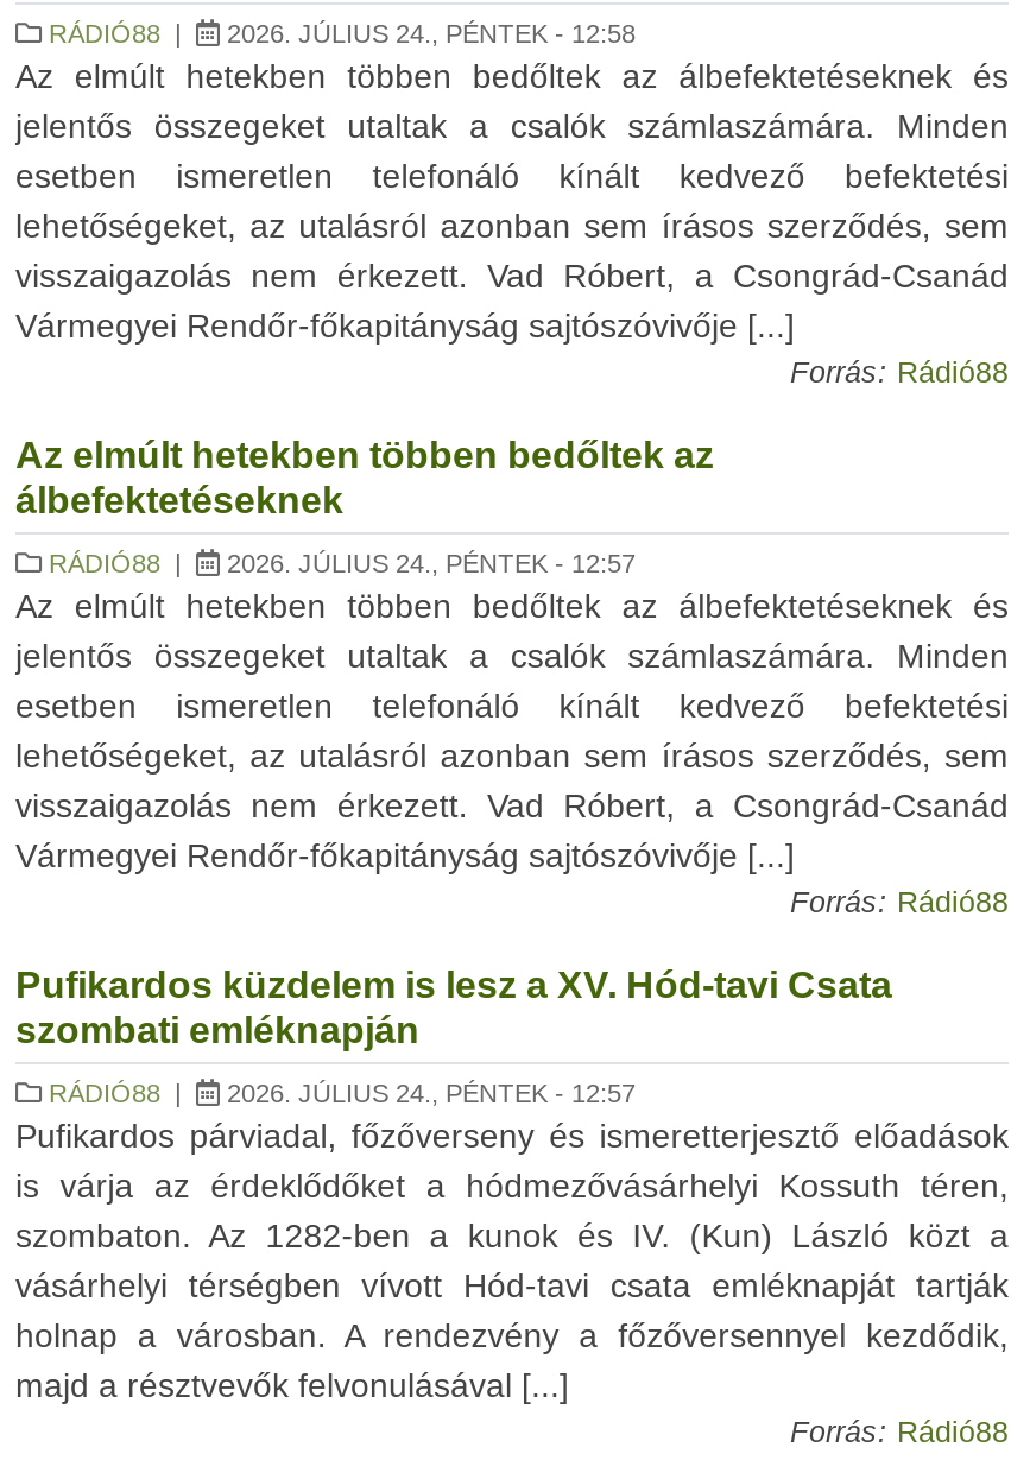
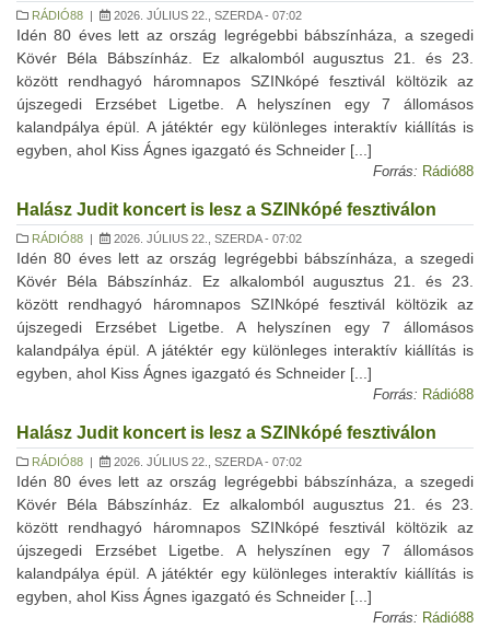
[15,19,1009,345] 2026. JÚLIUS 24., PÉNTEK - 12:58 | Az elmúlt hetekben többen bedőltek az álbefektetéseknek és | jelentős összegeket utaltak a csalók számlaszámára. Minden | esetben ismeretlen telefonáló kínált kedvező befektetési | lehetőségeket, az utalásról azonban sem írásos szerződés, sem | visszaigazolás nem érkezett. Vad Róbert, a Csongrád-Csanád | Vármegyei Rendőr-főkapitányság sajtószóvivője [...] -> [16,9,474,159] 2026. JÚLIUS 22., SZERDA - 07:02 | Idén 80 éves lett az ország legrégebbi bábszínháza, a szegedi | Kövér Béla Bábszínház. Ez alkalomból augusztus 21. és 23. | között rendhagyó háromnapos SZINkópé fesztivál költözik az | újszegedi Erzsébet Ligetbe. A helyszínen egy 7 állomásos | kalandpálya épül. A játéktér egy különleges interaktív kiállítás is | egyben, ahol Kiss Ágnes igazgató és Schneider [...]
[15,435,714,520] Az elmúlt hetekben többen bedőltek az | álbefektetéseknek -> [16,200,436,219] Halász Judit koncert is lesz a SZINkópé fesztiválon
[15,549,1009,874] 2026. JÚLIUS 24., PÉNTEK - 12:57 | Az elmúlt hetekben többen bedőltek az álbefektetéseknek és | jelentős összegeket utaltak a csalók számlaszámára. Minden | esetben ismeretlen telefonáló kínált kedvező befektetési | lehetőségeket, az utalásról azonban sem írásos szerződés, sem | visszaigazolás nem érkezett. Vad Róbert, a Csongrád-Csanád | Vármegyei Rendőr-főkapitányság sajtószóvivője [...] -> [16,232,474,382] 2026. JÚLIUS 22., SZERDA - 07:02 | Idén 80 éves lett az ország legrégebbi bábszínháza, a szegedi | Kövér Béla Bábszínház. Ez alkalomból augusztus 21. és 23. | között rendhagyó háromnapos SZINkópé fesztivál költözik az | újszegedi Erzsébet Ligetbe. A helyszínen egy 7 állomásos | kalandpálya épül. A játéktér egy különleges interaktív kiállítás is | egyben, ahol Kiss Ágnes igazgató és Schneider [...]
[15,965,892,1050] Pufikardos küzdelem is lesz a XV. Hód-tavi Csata | szombati emléknapján -> [16,423,436,442] Halász Judit koncert is lesz a SZINkópé fesztiválon
[15,1079,1009,1404] 2026. JÚLIUS 24., PÉNTEK - 12:57 | Pufikardos párviadal, főzőverseny és ismeretterjesztő előadások | is várja az érdeklődőket a hódmezővásárhelyi Kossuth téren, | szombaton. Az 1282-ben a kunok és IV. (Kun) László közt a | vásárhelyi térségben vívott Hód-tavi csata emléknapját tartják | holnap a városban. A rendezvény a főzőversennyel kezdődik, | majd a résztvevők felvonulásával [...] -> [16,455,474,605] 2026. JÚLIUS 22., SZERDA - 07:02 | Idén 80 éves lett az ország legrégebbi bábszínháza, a szegedi | Kövér Béla Bábszínház. Ez alkalomból augusztus 21. és 23. | között rendhagyó háromnapos SZINkópé fesztivál költözik az | újszegedi Erzsébet Ligetbe. A helyszínen egy 7 állomásos | kalandpálya épül. A játéktér egy különleges interaktív kiállítás is | egyben, ahol Kiss Ágnes igazgató és Schneider [...]

